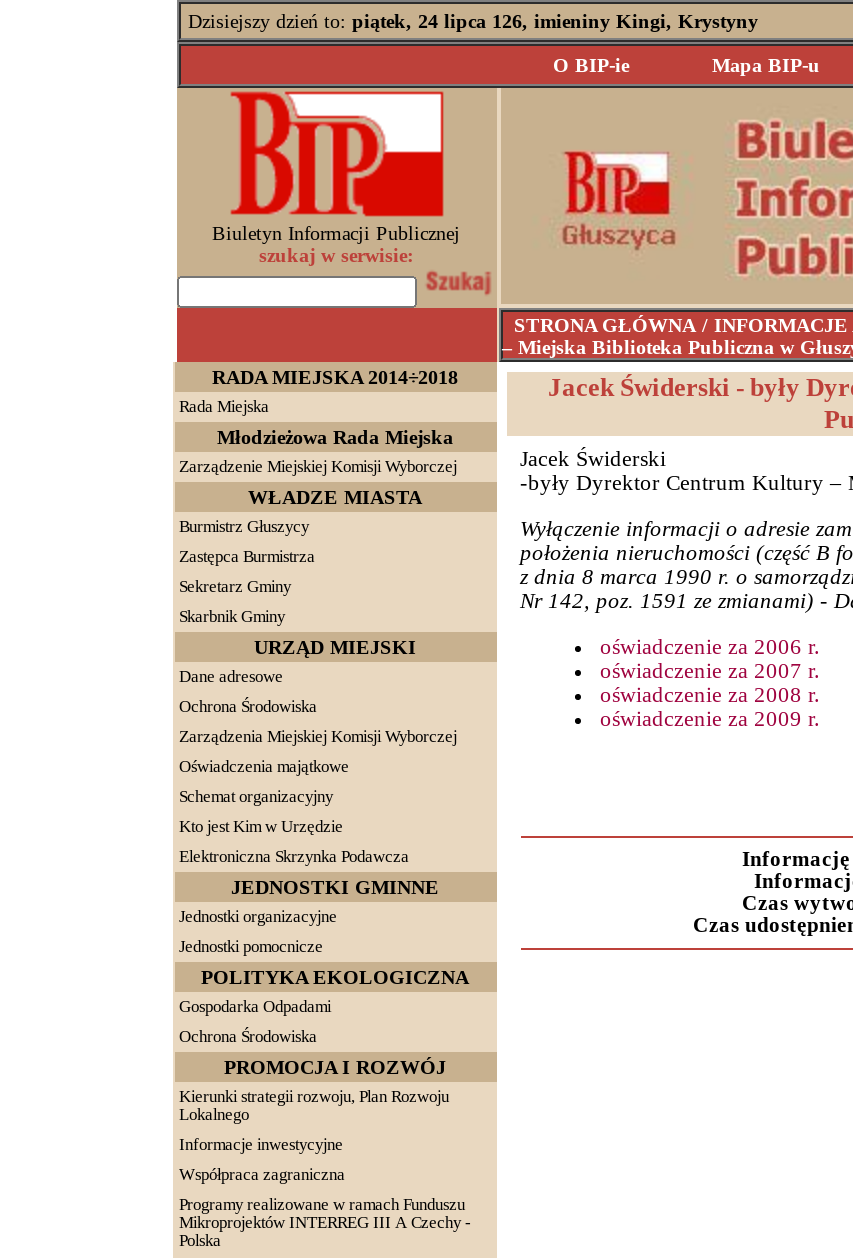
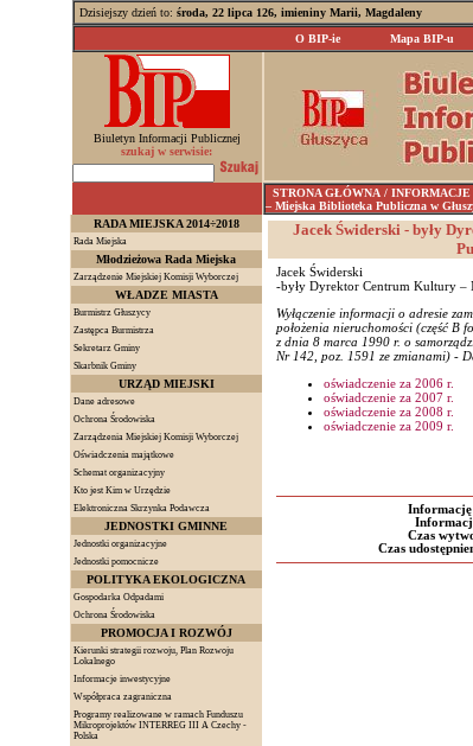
[188,10,758,32] Dzisiejszy dzień to: piątek, 24 lipca 126, imieniny Kingi, Krystyny -> [79,6,421,19] Dzisiejszy dzień to: środa, 22 lipca 126, imieniny Marii, Magdaleny

